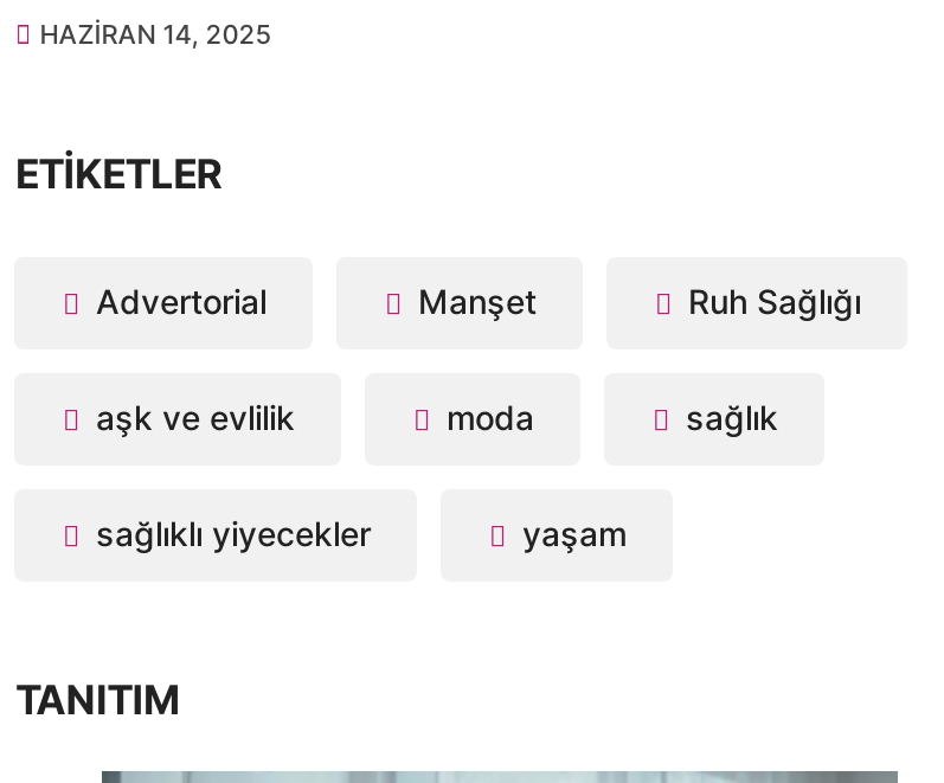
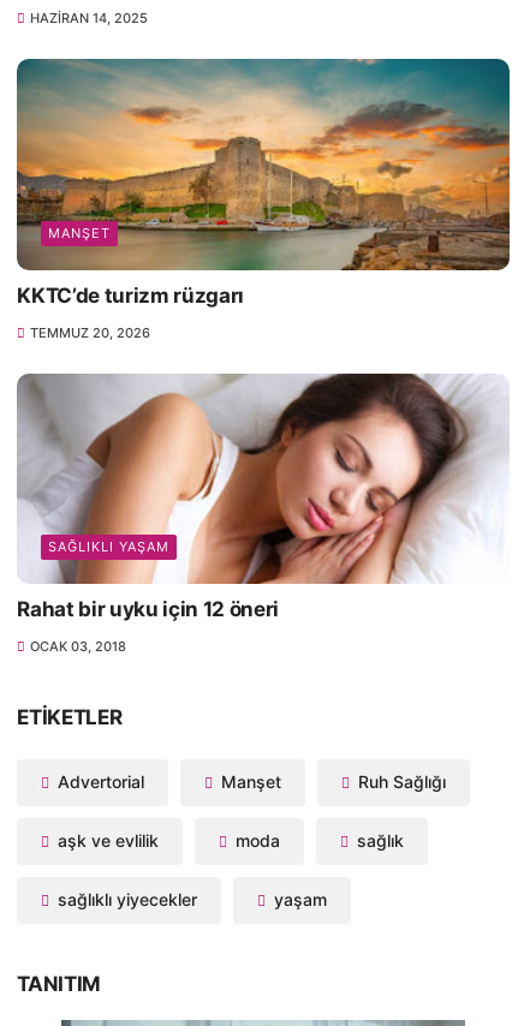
none -> [16,58,511,341] [image] | MANŞET | KKTC’de turizm rüzgarı | TEMMUZ 20, 2026
none -> [16,372,510,655] [image] | SAĞLIKLI YAŞAM | Rahat bir uyku için 12 öneri | OCAK 03, 2018

